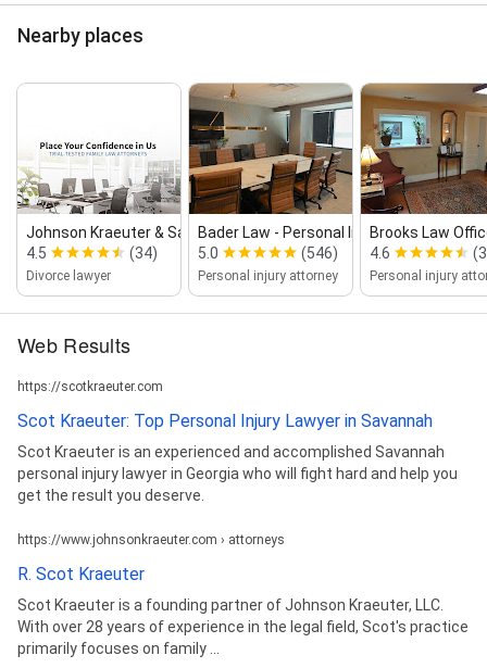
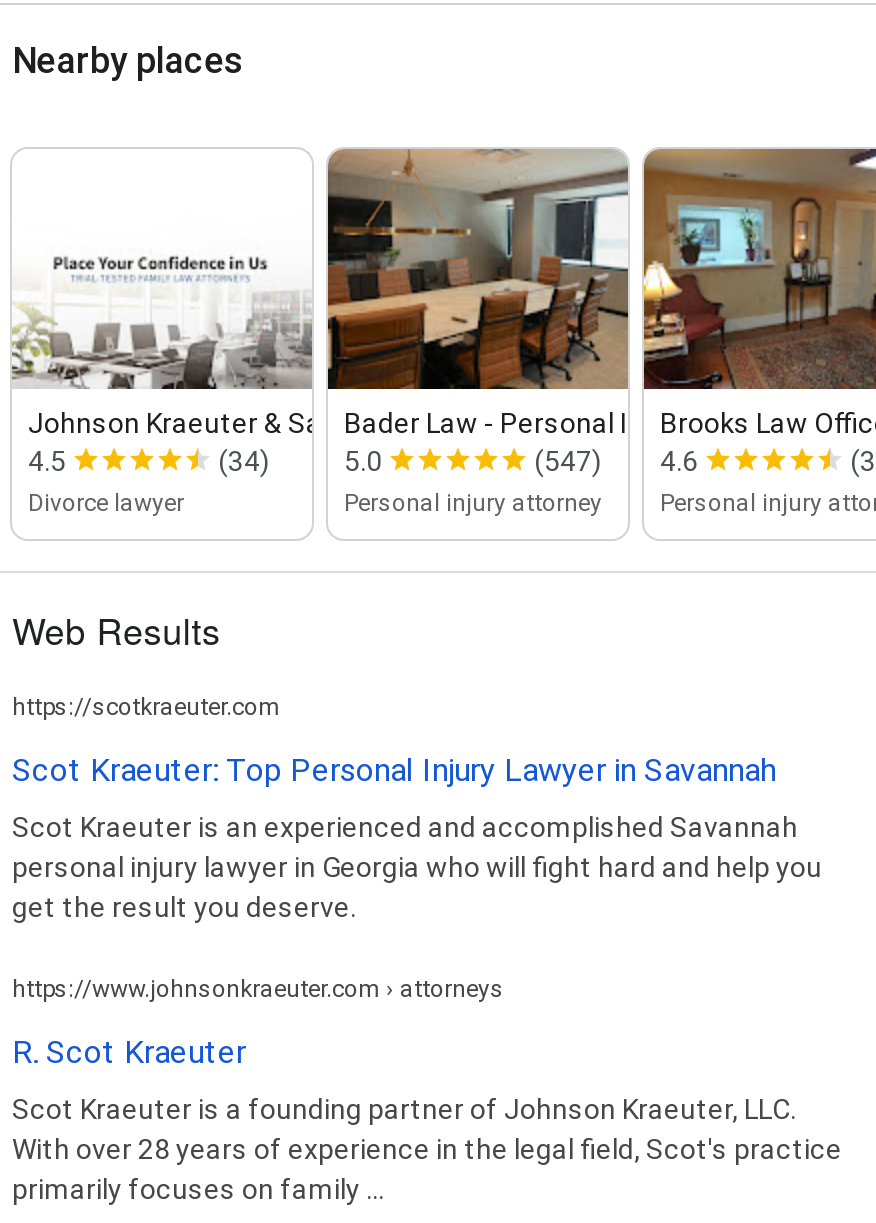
[301,244,390,261] (546) 4.6 -> [534,444,698,476] (547) 4.6

